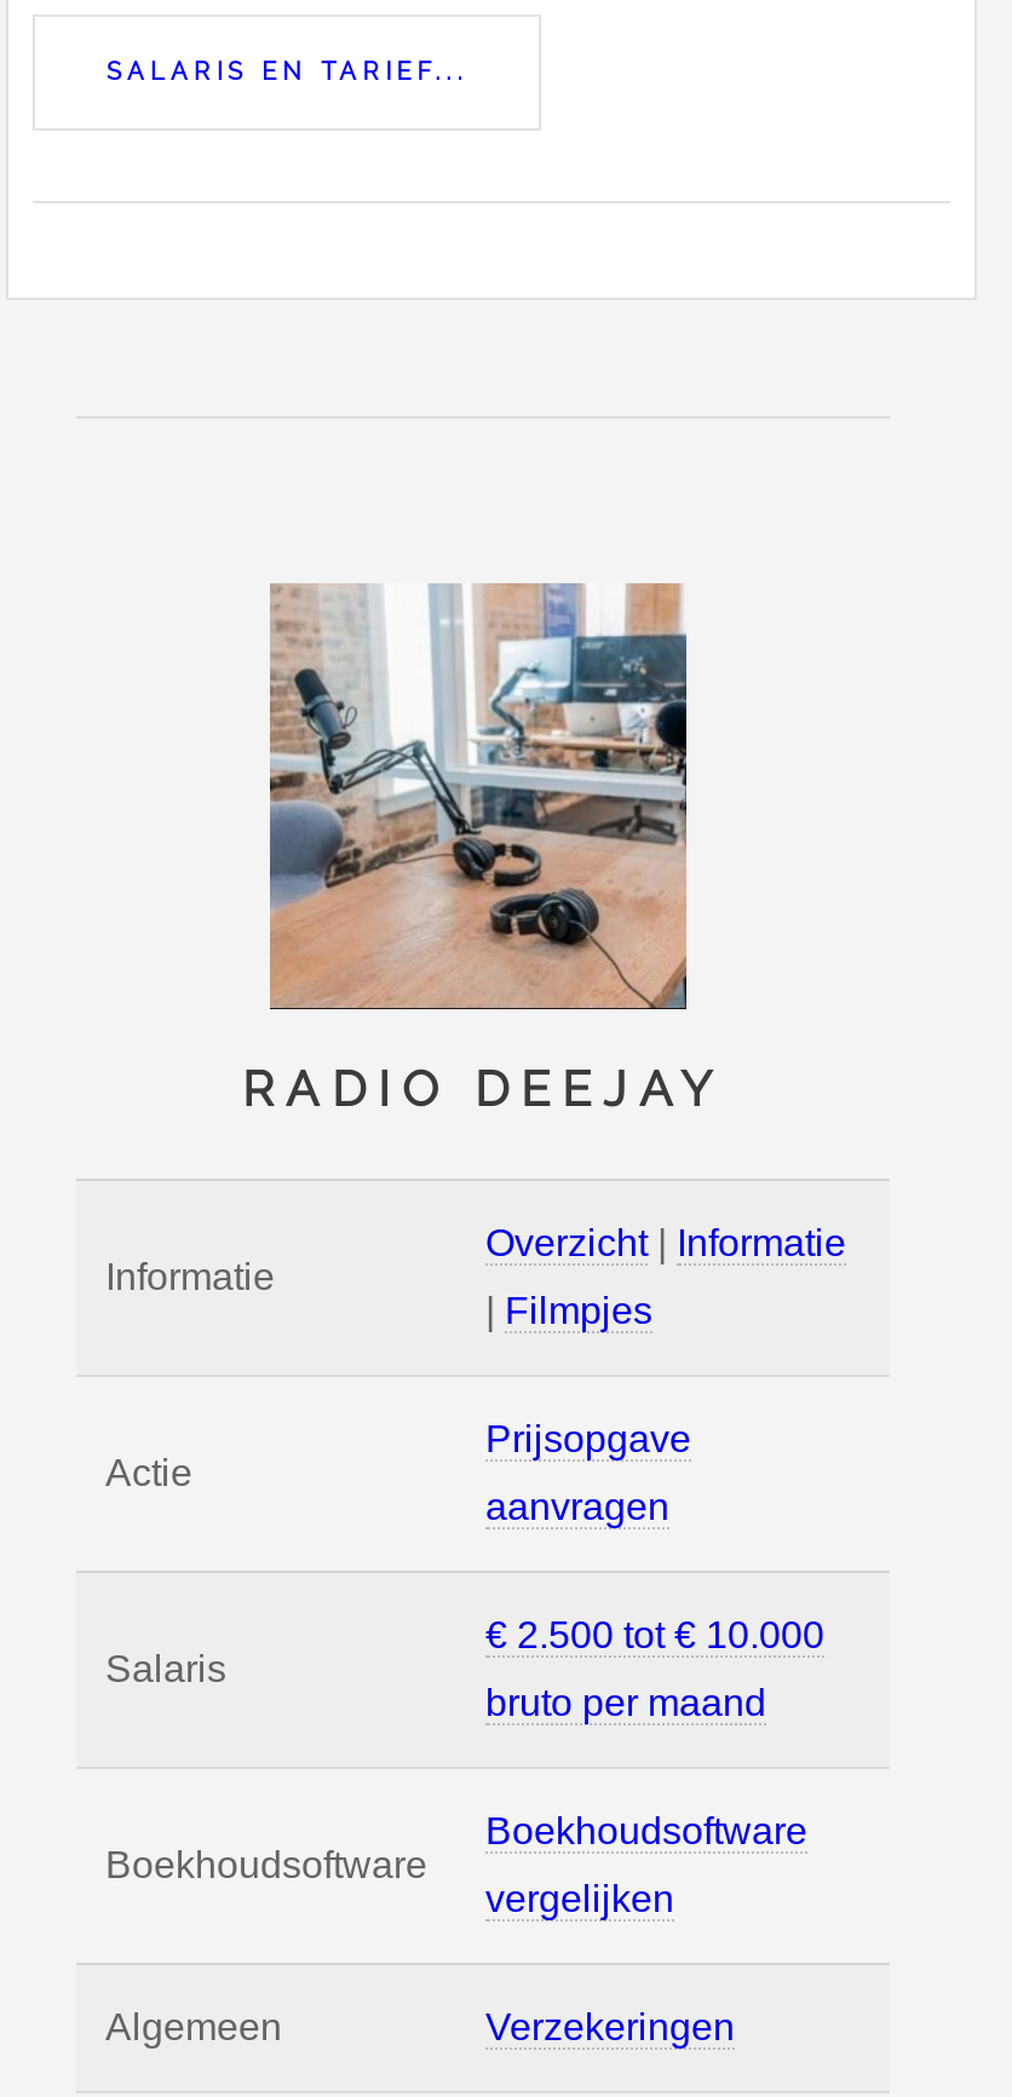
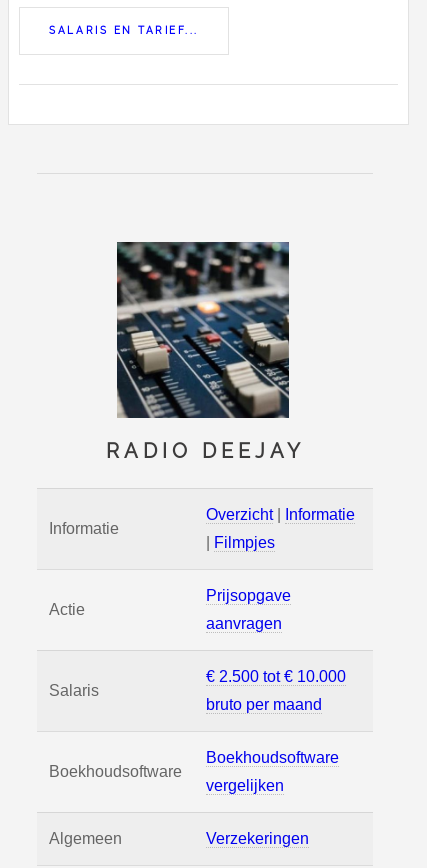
[268,581,689,1012] [image] -> [116,241,290,419] [image]

